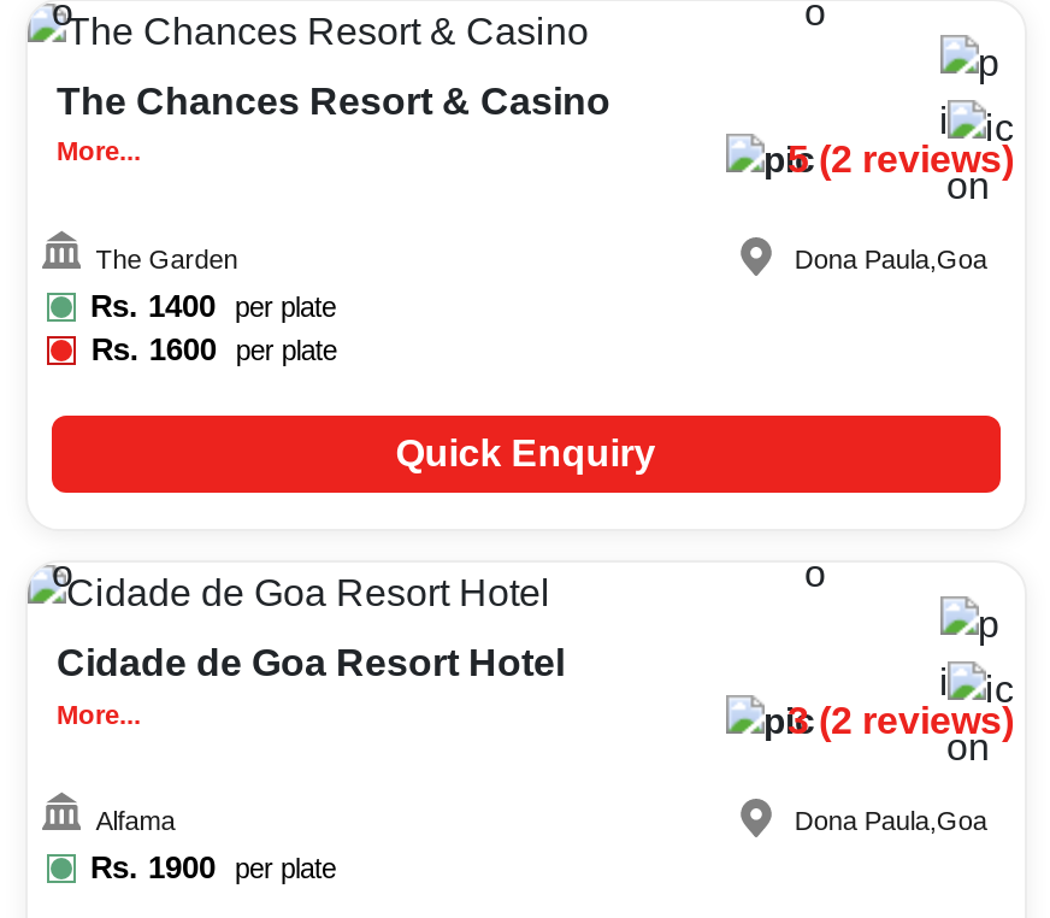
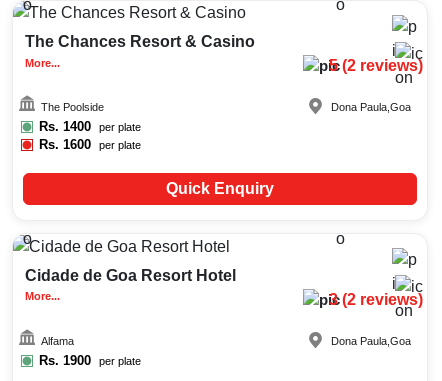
[96,245,238,273] The Garden -> [41,101,104,113] The Poolside

